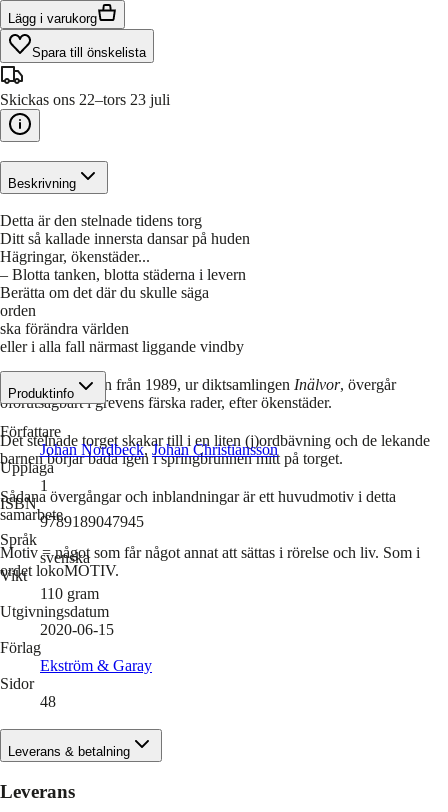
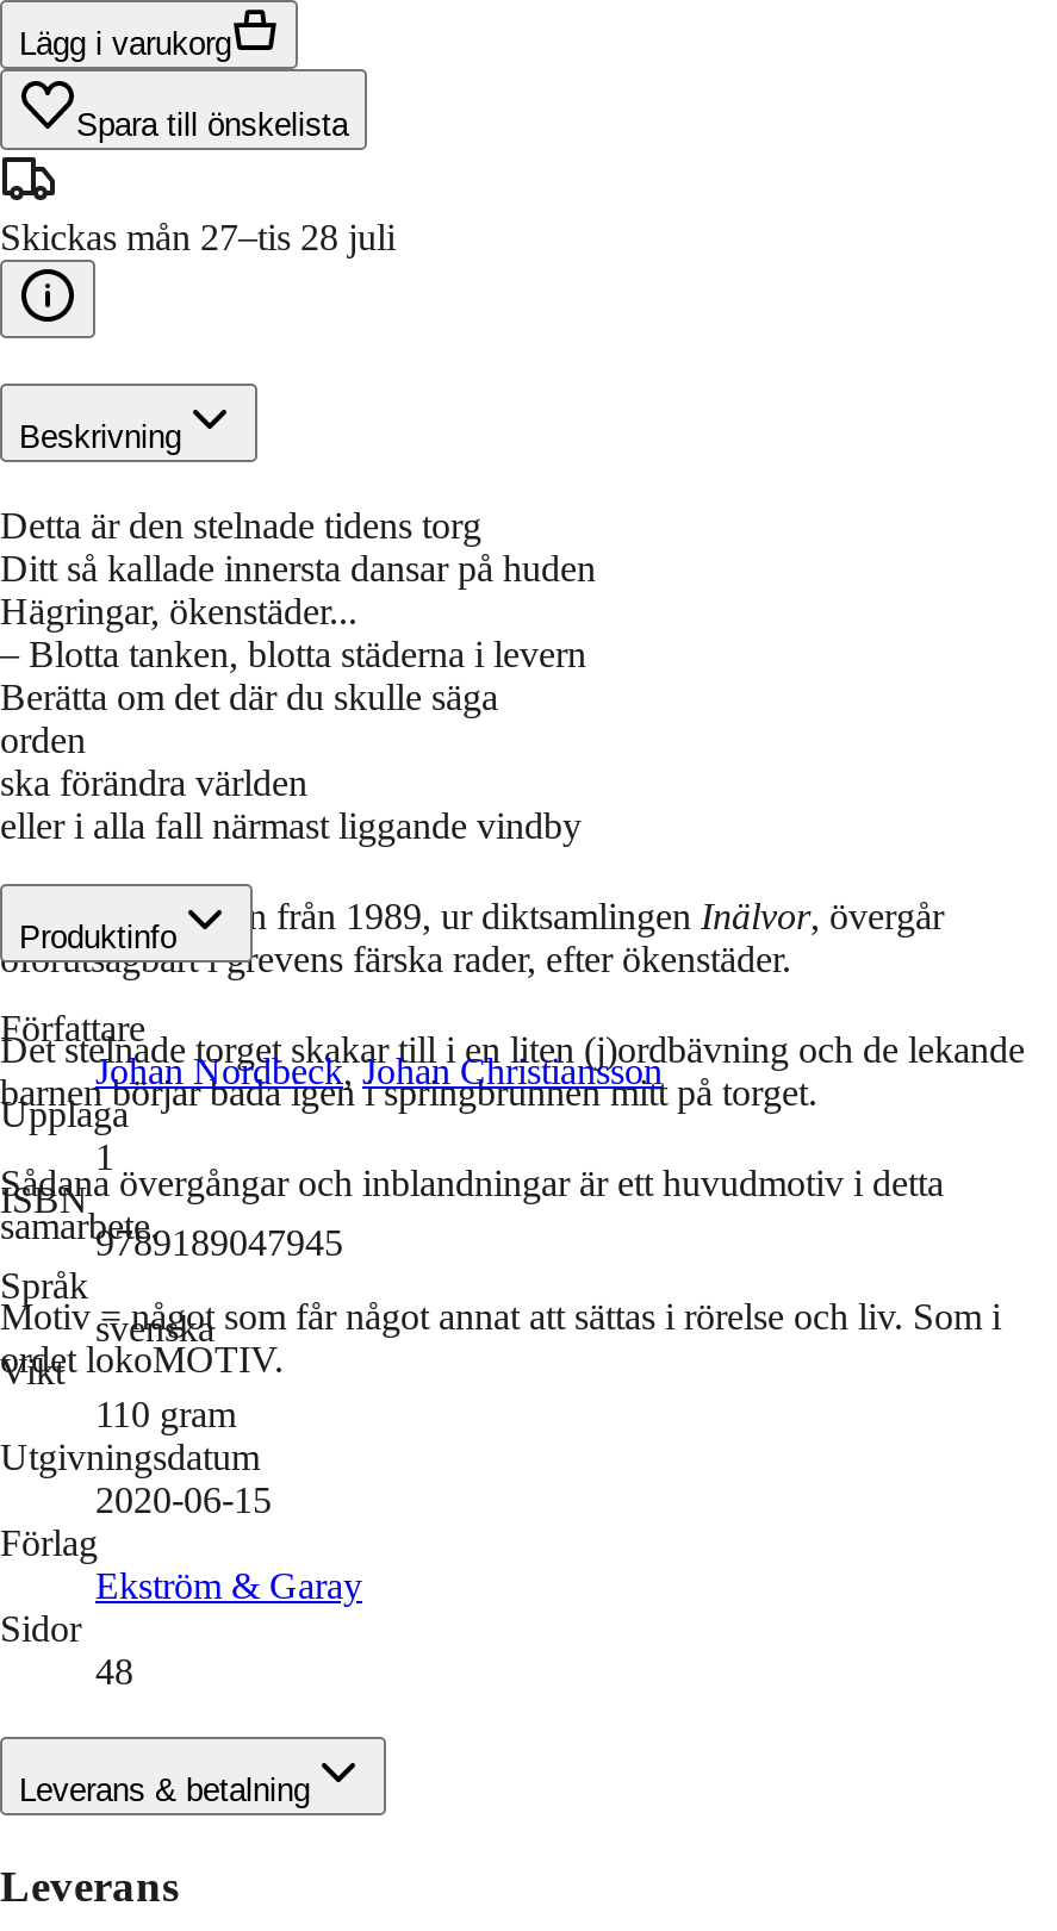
[0,91,170,108] Skickas ons 22–tors 23 juli -> [0,217,396,257] Skickas mån 27–tis 28 juli

